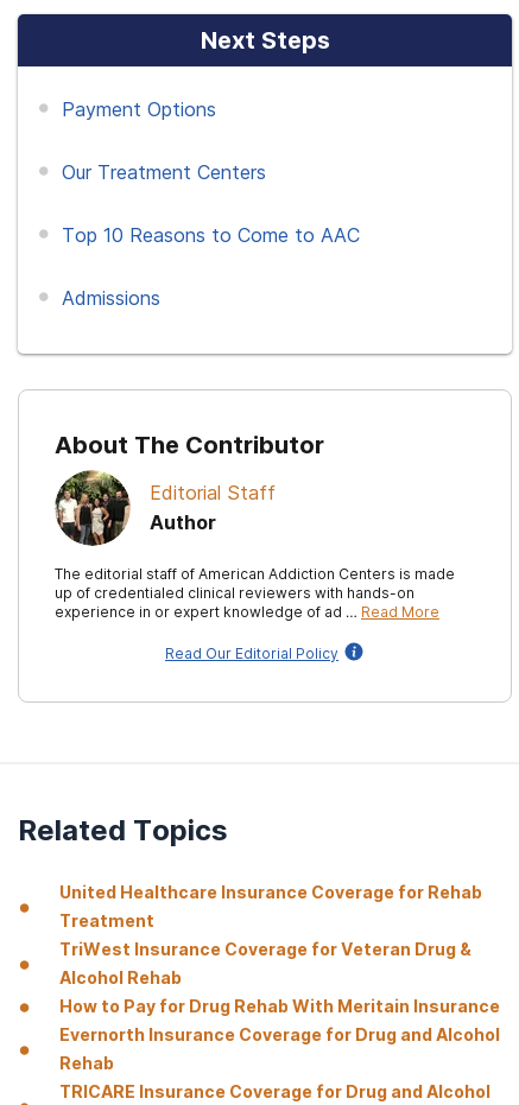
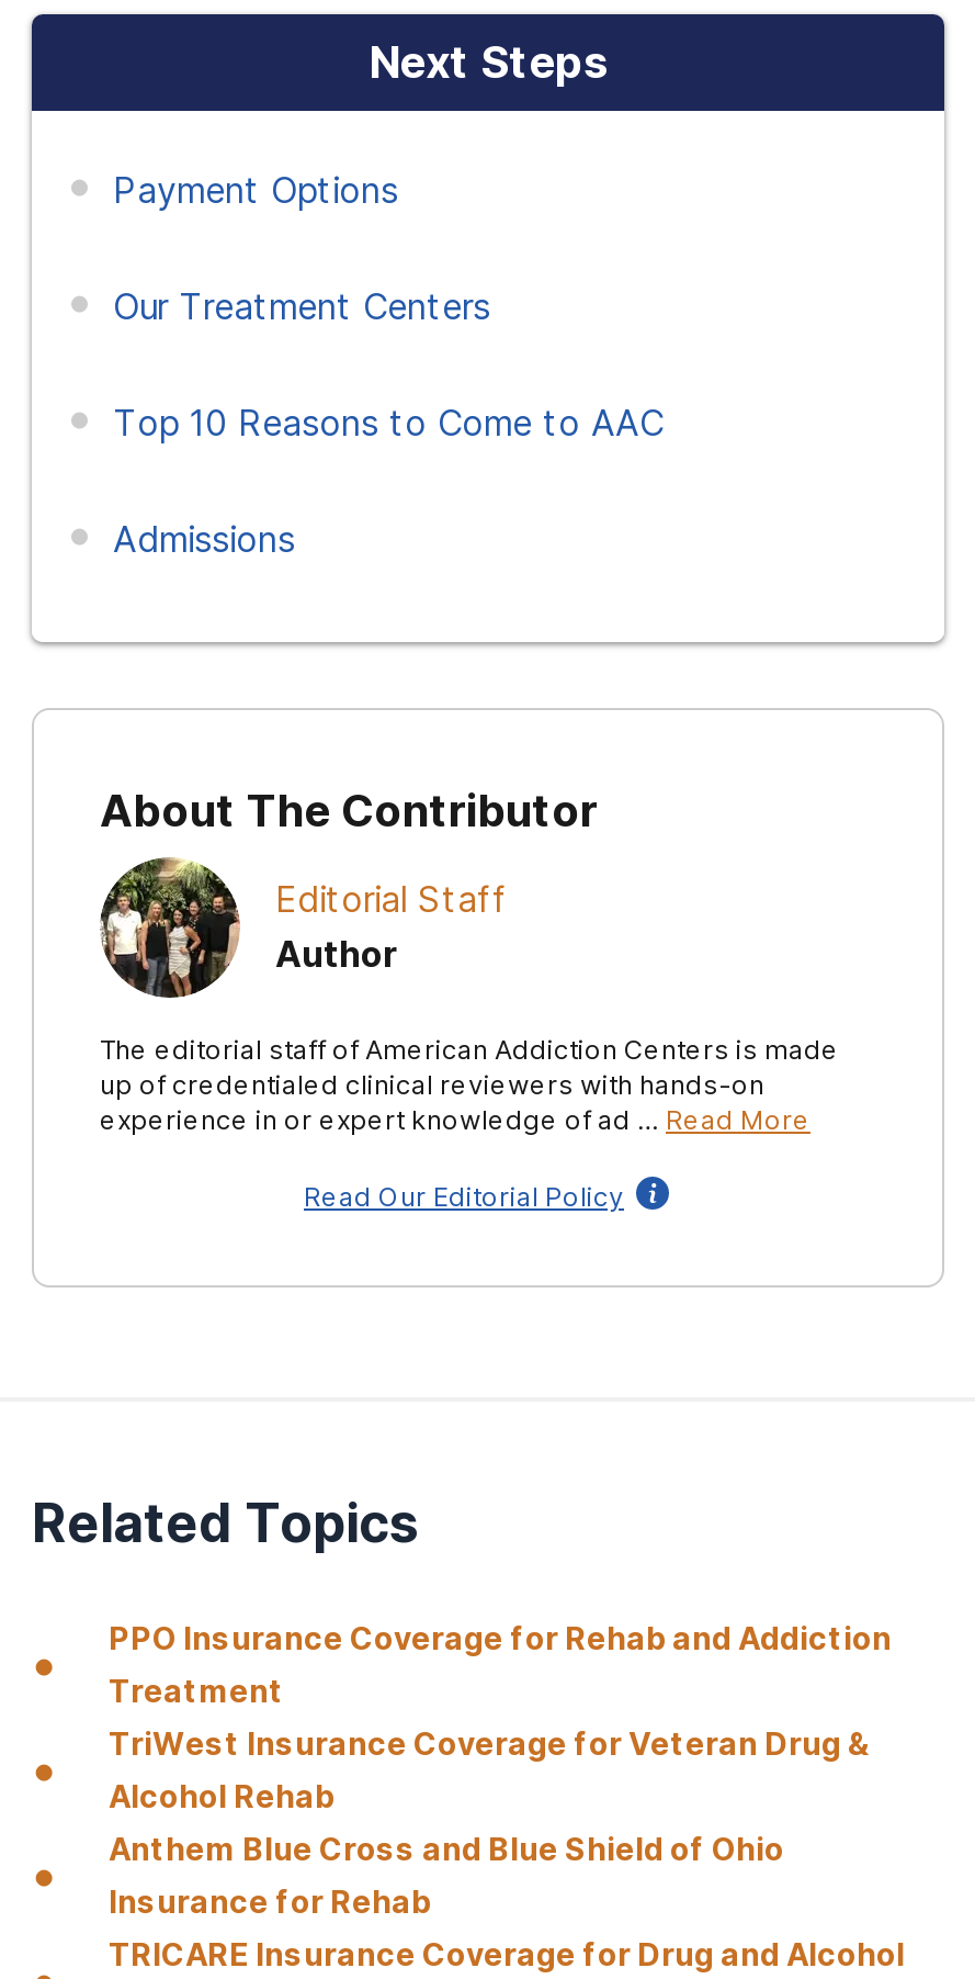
[59,881,482,902] United Healthcare Insurance Coverage for Rehab -> [109,1618,892,1655] PPO Insurance Coverage for Rehab and Addiction
[59,995,500,1072] How to Pay for Drug Rehab With Meritain Insurance | Evernorth Insurance Coverage for Drug and Alcohol | Rehab -> [109,1829,784,1919] Anthem Blue Cross and Blue Shield of Ohio | Insurance for Rehab

